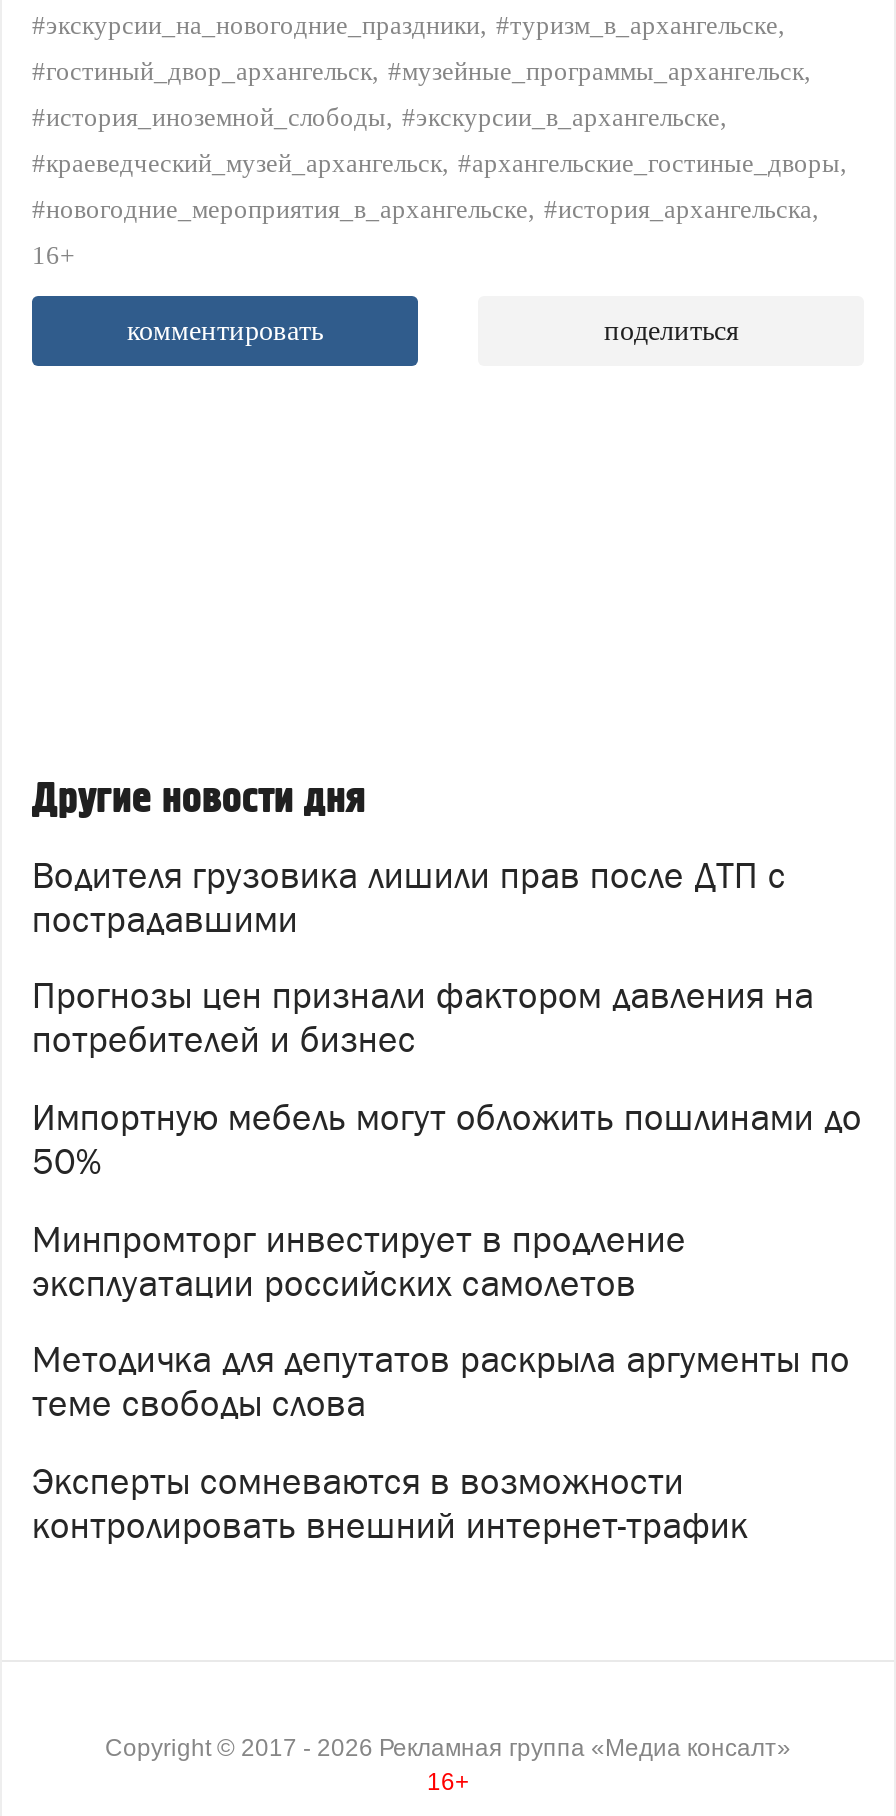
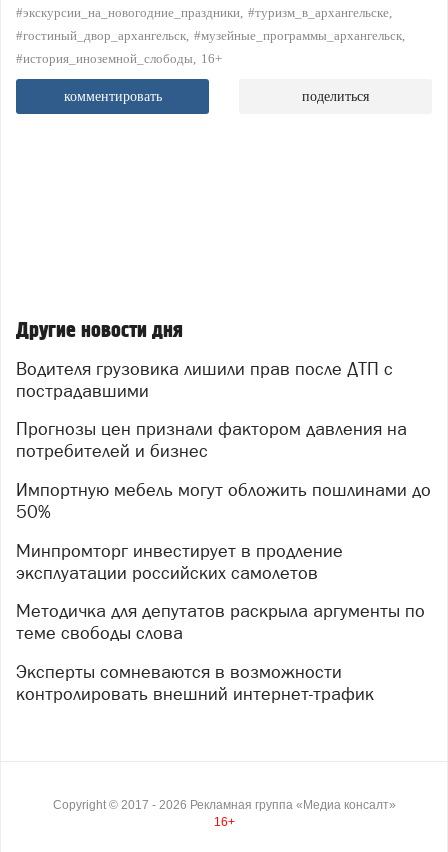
[32,102,840,270] #история_иноземной_слободы #экскурсии_в_архангельске | #краеведческий_музей_архангельск #архангельские_гостиные_дворы | #новогодние_мероприятия_в_архангельске #история_архангельска | 16+ -> [16,51,222,66] #история_иноземной_слободы 16+

